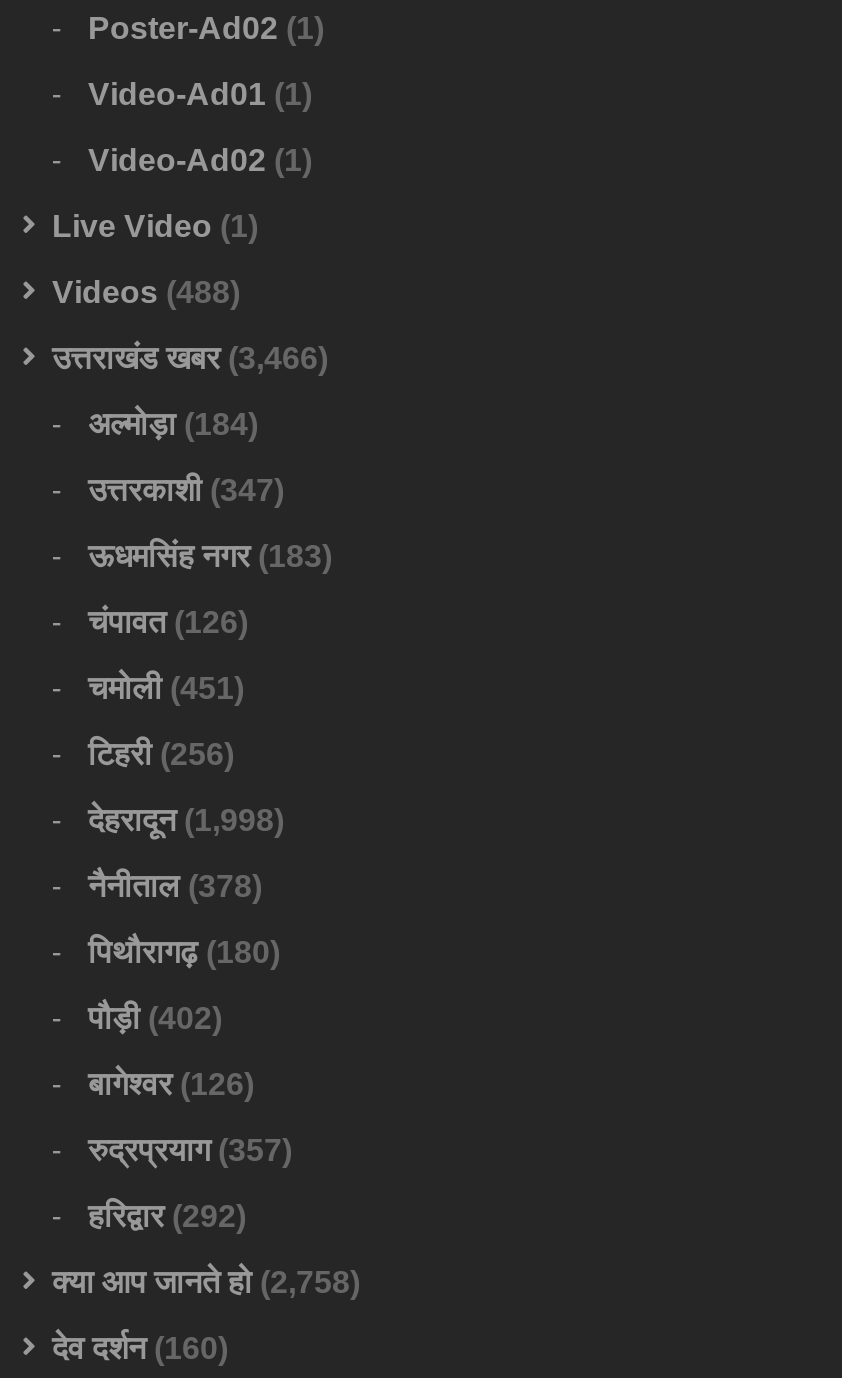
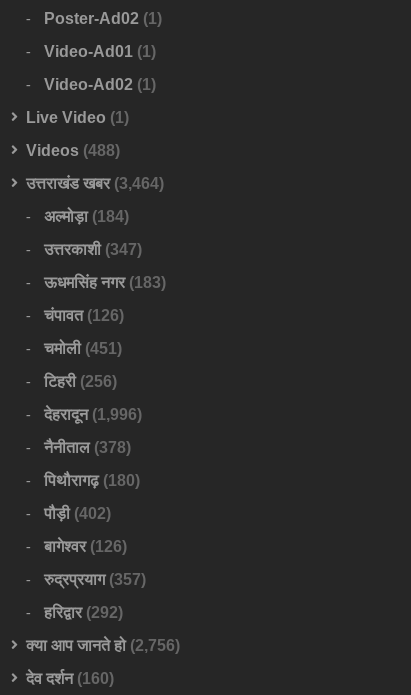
[52,340,328,374] उत्तराखंड खबर (3,466) -> [26,175,164,192] उत्तराखंड खबर (3,464)
[88,802,284,836] देहरादून (1,998) -> [44,406,142,423] देहरादून (1,996)
[52,1264,360,1298] क्या आप जानते हो (2,758) -> [26,637,180,654] क्या आप जानते हो (2,756)

